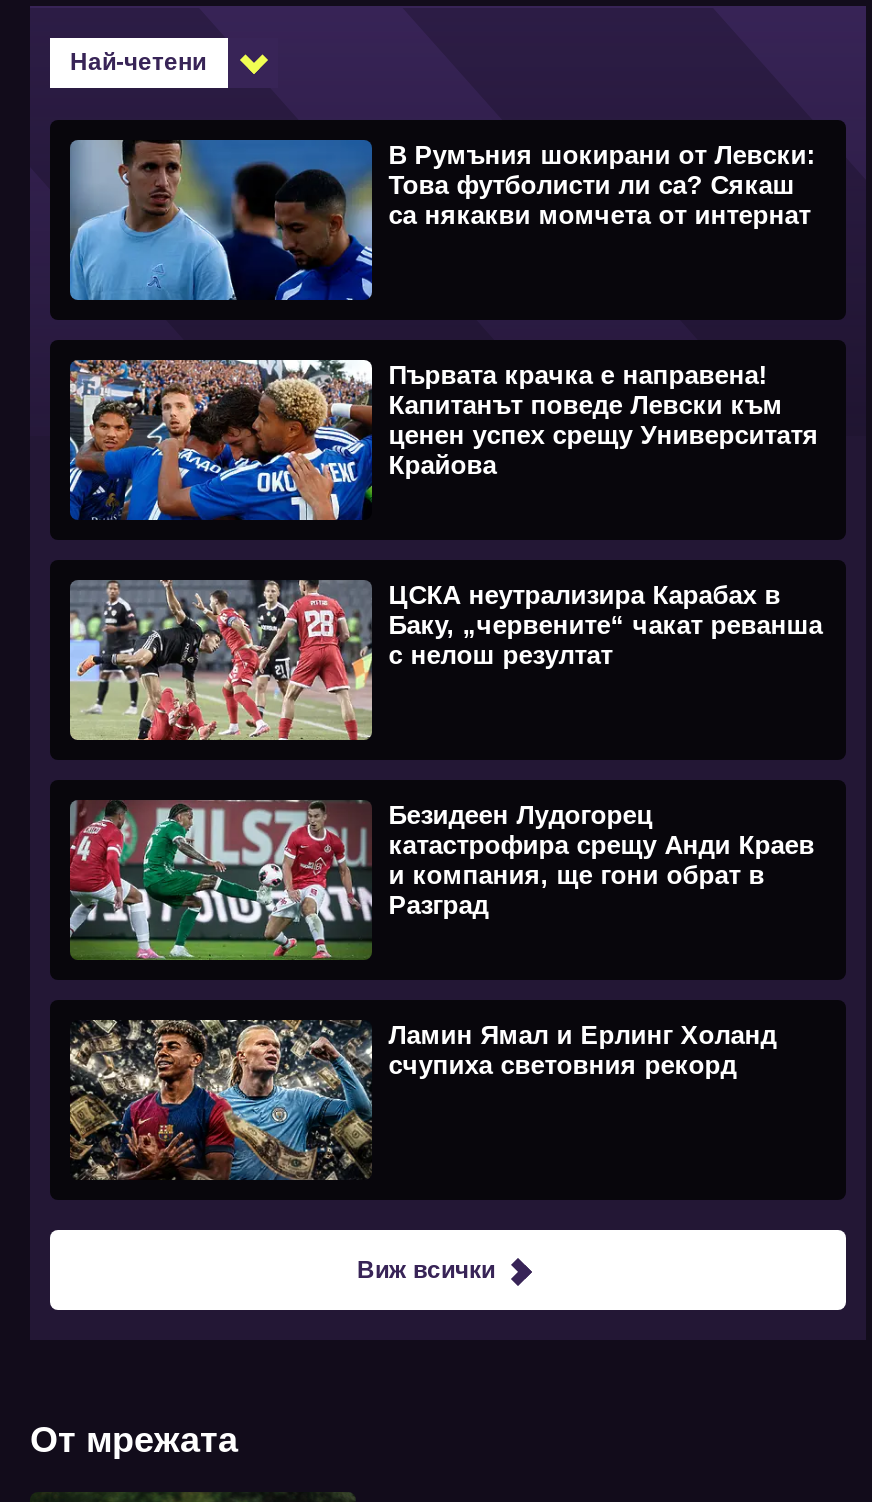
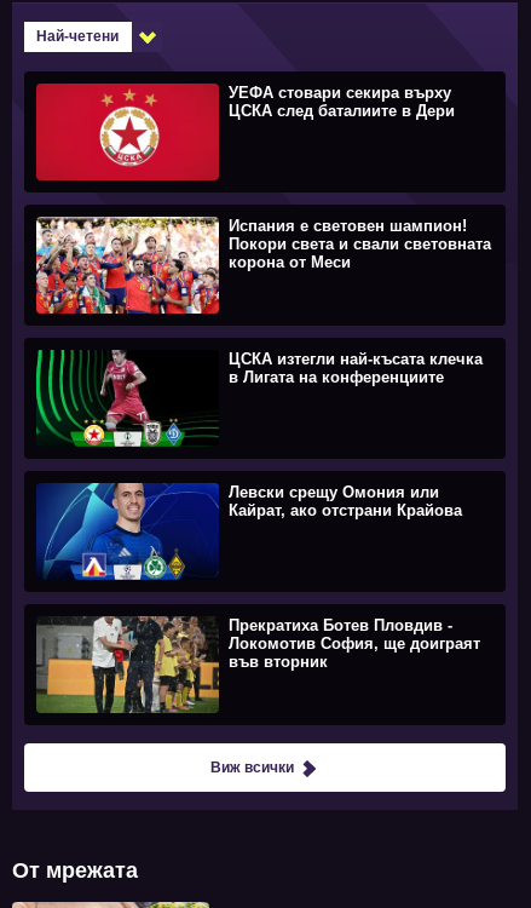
[68,138,814,302] [image] | В Румъния шокирани от Левски: | Това футболисти ли са? Сякаш | са някакви момчета от интернат -> [35,82,455,182] [image] | УЕФА стовари секира върху | ЦСКА след баталиите в Дери
[68,358,818,522] [image] | Първата крачка е направена! | Капитанът поведе Левски към | ценен успех срещу Университатя | Крайова -> [35,215,491,315] [image] | Испания е световен шампион! | Покори света и свали световната | корона от Меси
[68,578,822,742] [image] | ЦСКА неутрализира Карабах в | Баку, „червените“ чакат реванша | с нелош резултат -> [35,350,483,447] [image] | ЦСКА изтегли най-късата клечка | в Лигата на конференциите
[68,798,814,962] [image] | Безидеен Лудогорец | катастрофира срещу Анди Краев | и компания, ще гони обрат в | Разград -> [36,482,462,581] [image] | Левски срещу Омония или | Кайрат, ако отстрани Крайова
[70,1018,776,1180] [image] | Ламин Ямал и Ерлинг Холанд | счупиха световния рекорд -> [36,616,480,714] [image] | Прекратиха Ботев Пловдив - | Локомотив София, ще доиграят | във вторник

